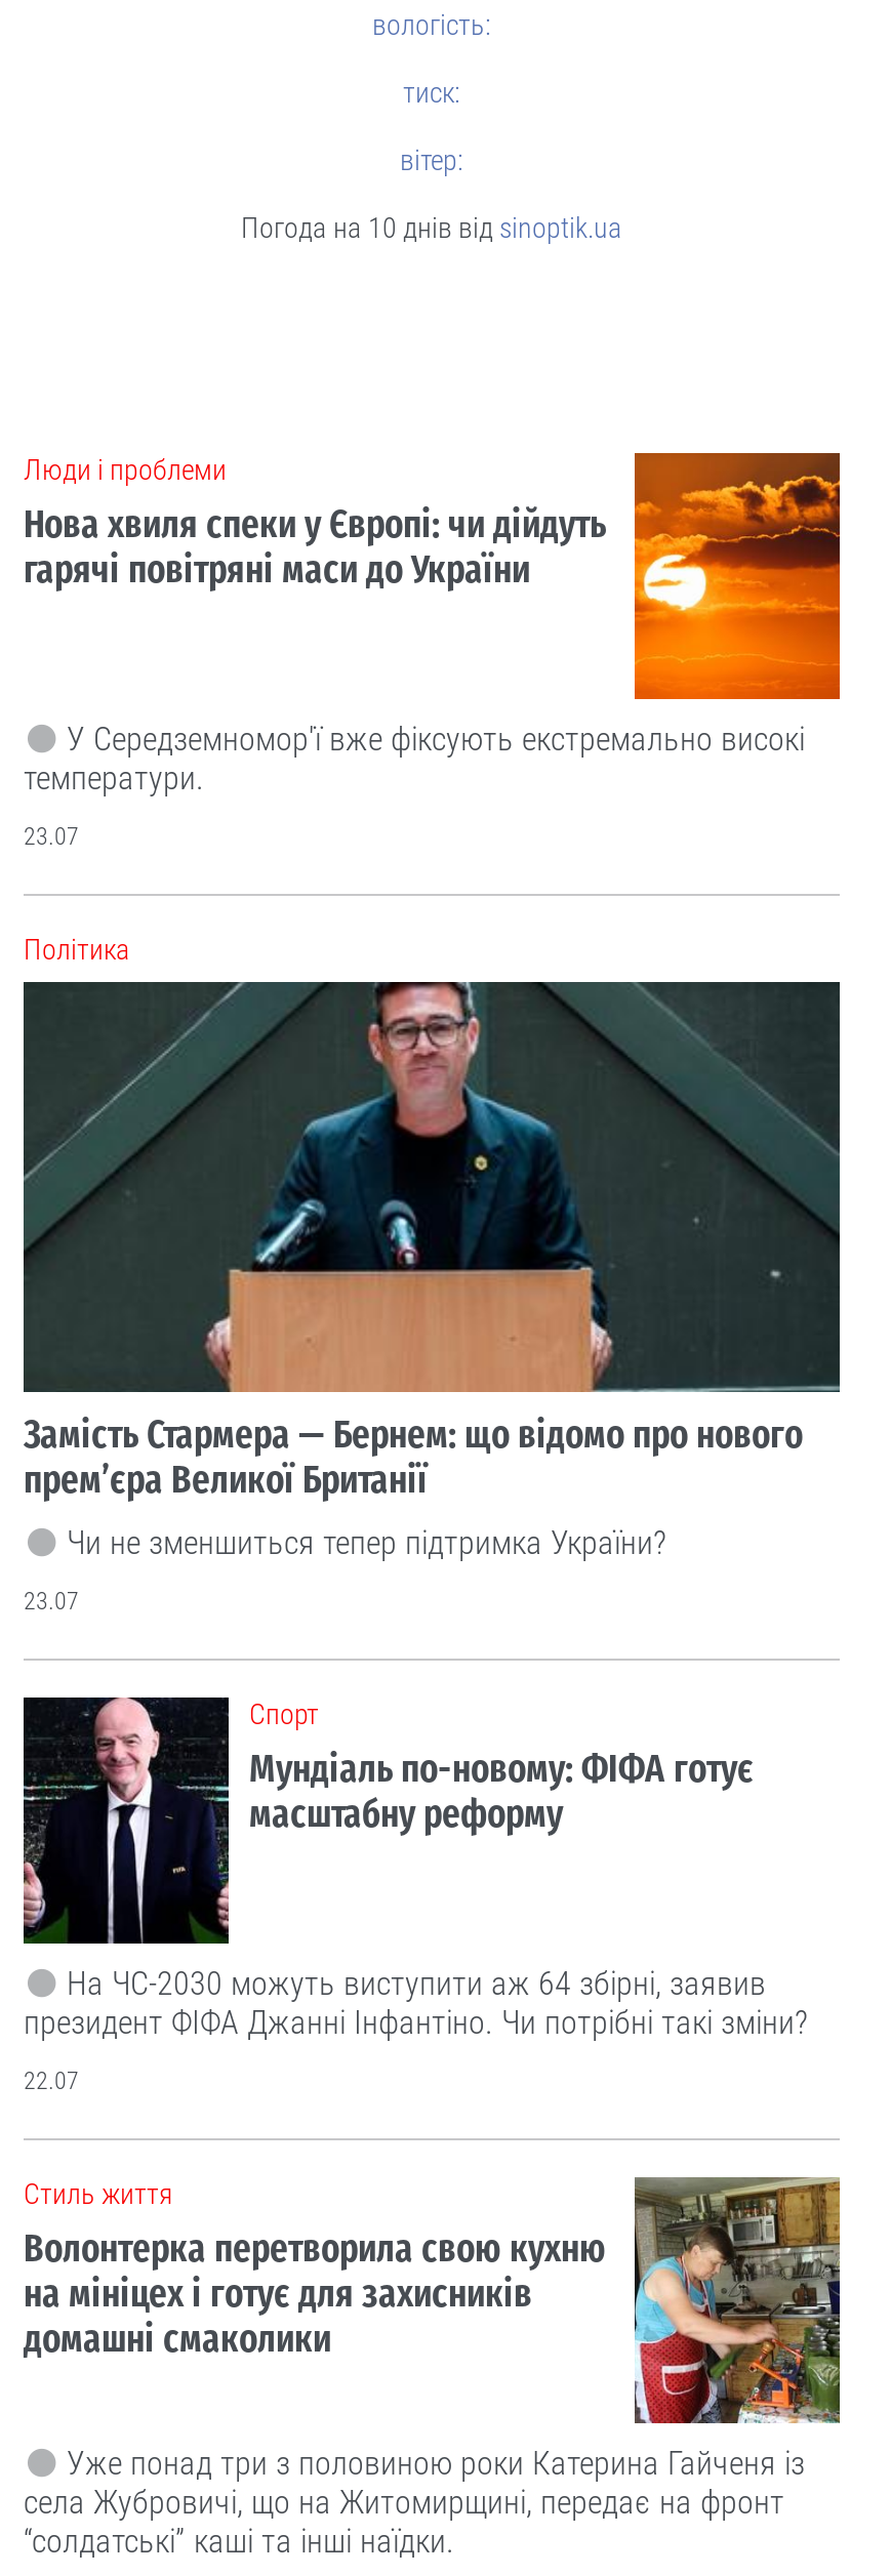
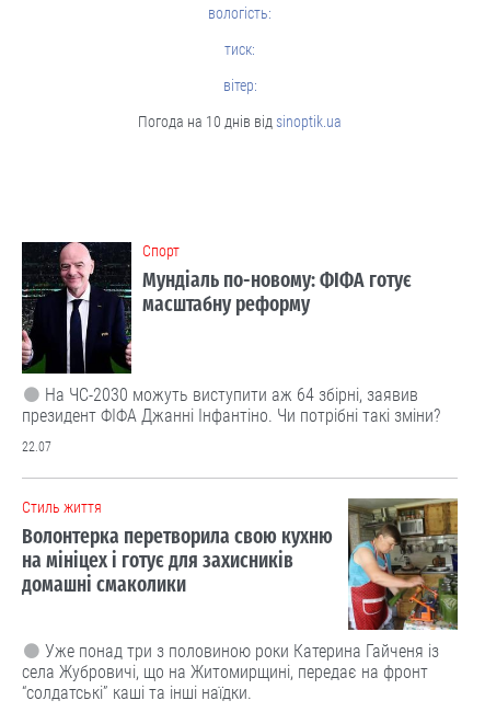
[24,453,606,592] Люди і проблеми | Нова хвиля спеки у Європі: чи дійдуть | гарячі повітряні маси до України -> none
[24,451,842,965] [image] | У Середземномор'ї вже фіксують екстремально високі | температури. | 23.07 | Політика -> none
[22,980,842,1615] [image] | Замість Стармера — Бернем: що відомо про нового | прем’єра Великої Британії | Чи не зменшиться тепер підтримка України? | 23.07 -> none

